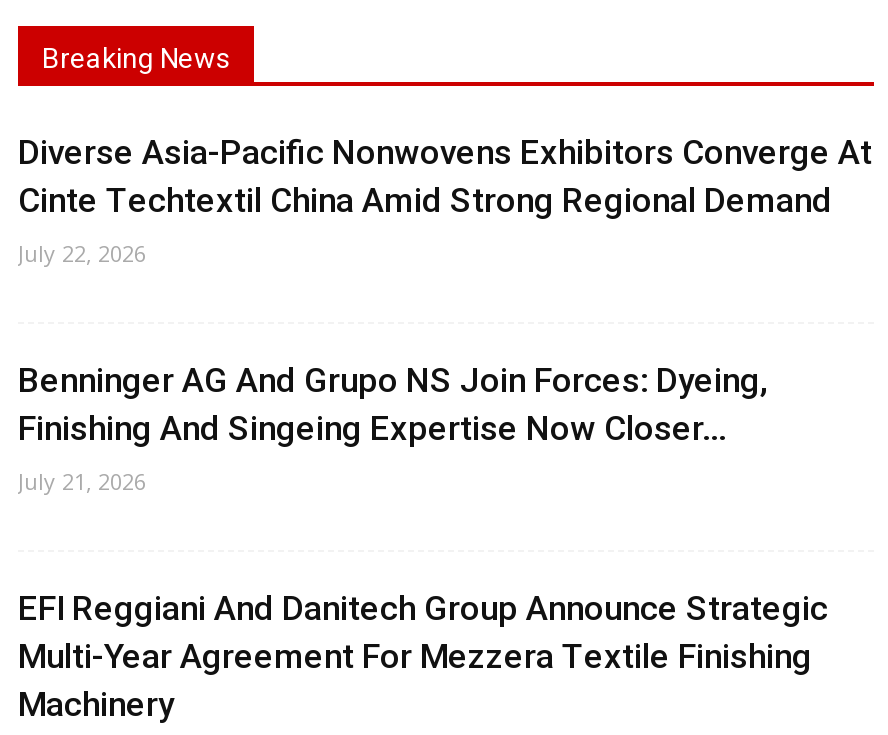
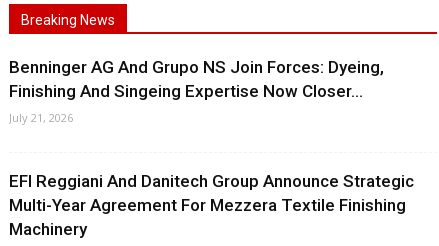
[18,132,872,268] Diverse Asia-Pacific Nonwovens Exhibitors Converge At | Cinte Techtextil China Amid Strong Regional Demand | July 22, 2026 -> none

